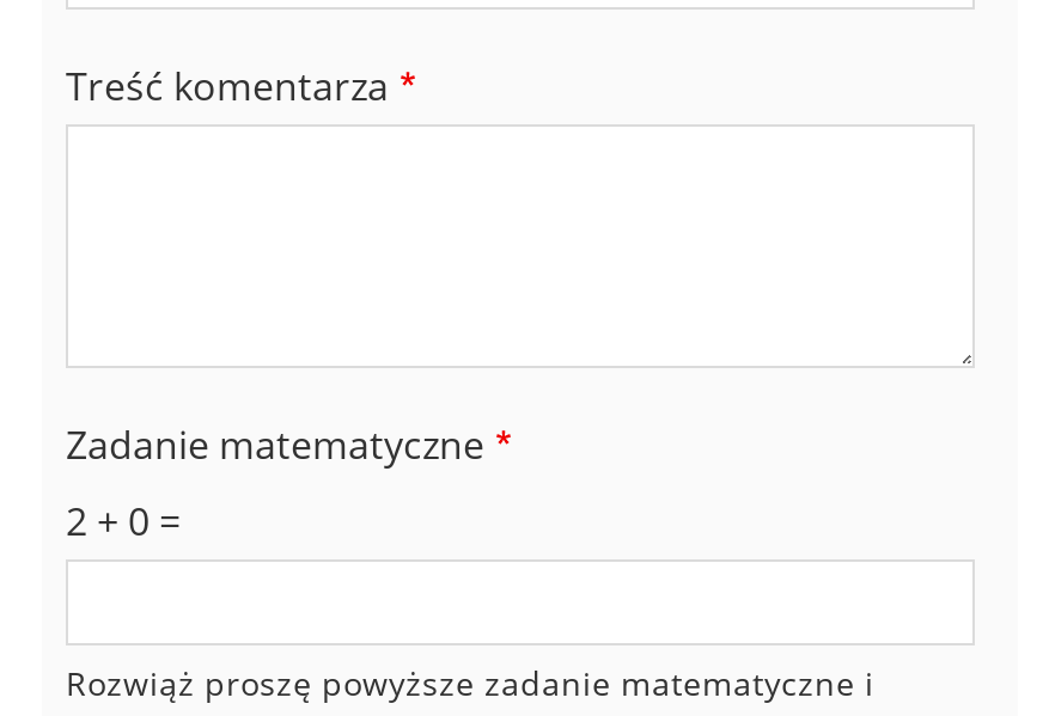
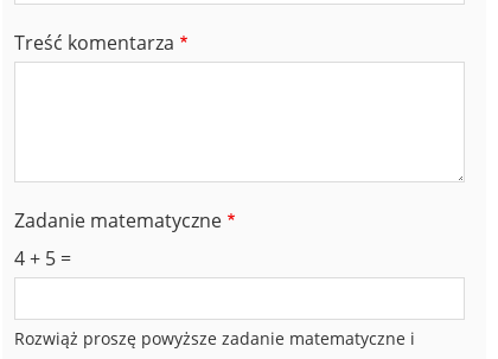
[66,495,181,548] 2 + 0 = -> [14,245,71,272] 4 + 5 =

